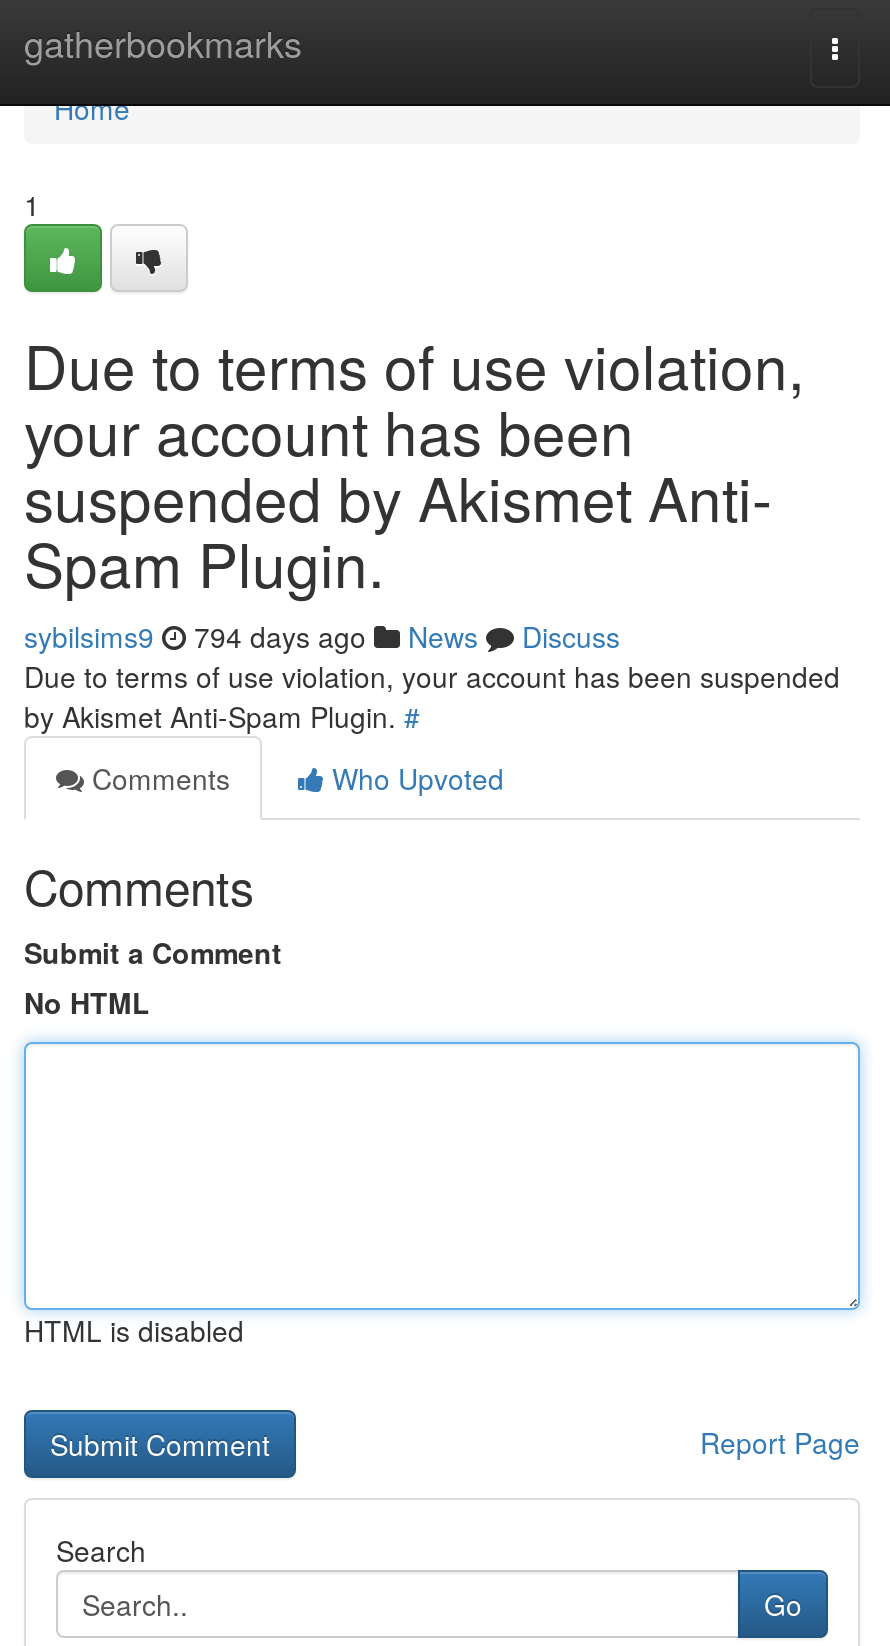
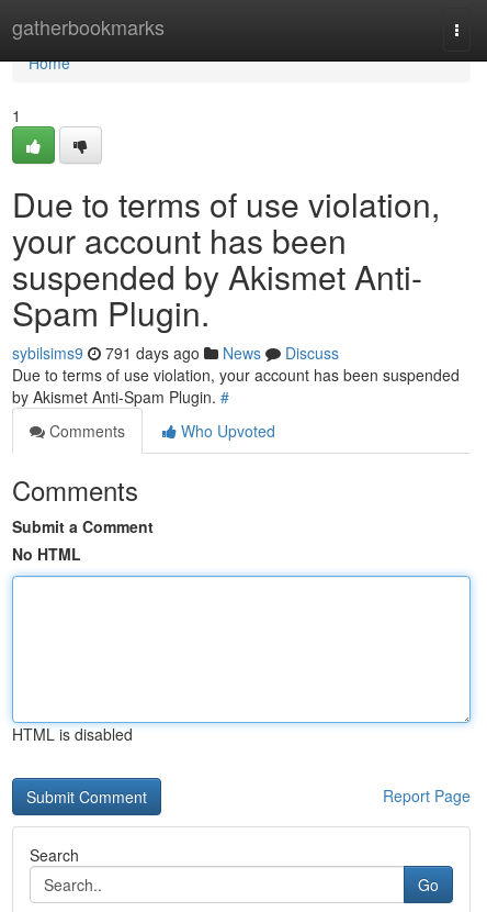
[24,616,620,656] sybilsims9 794 days ago News Discuss -> [12,342,339,364] sybilsims9 791 days ago News Discuss

